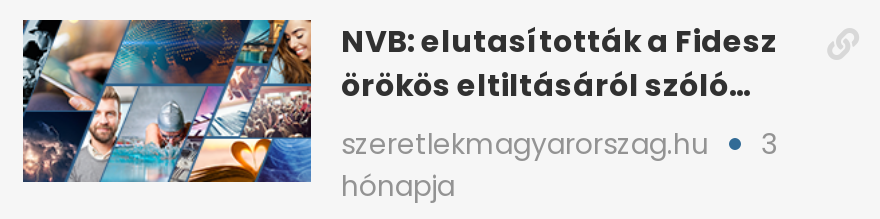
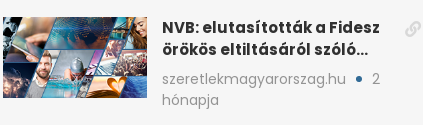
[761,124,777,164] 3 -> [372,69,380,89] 2

